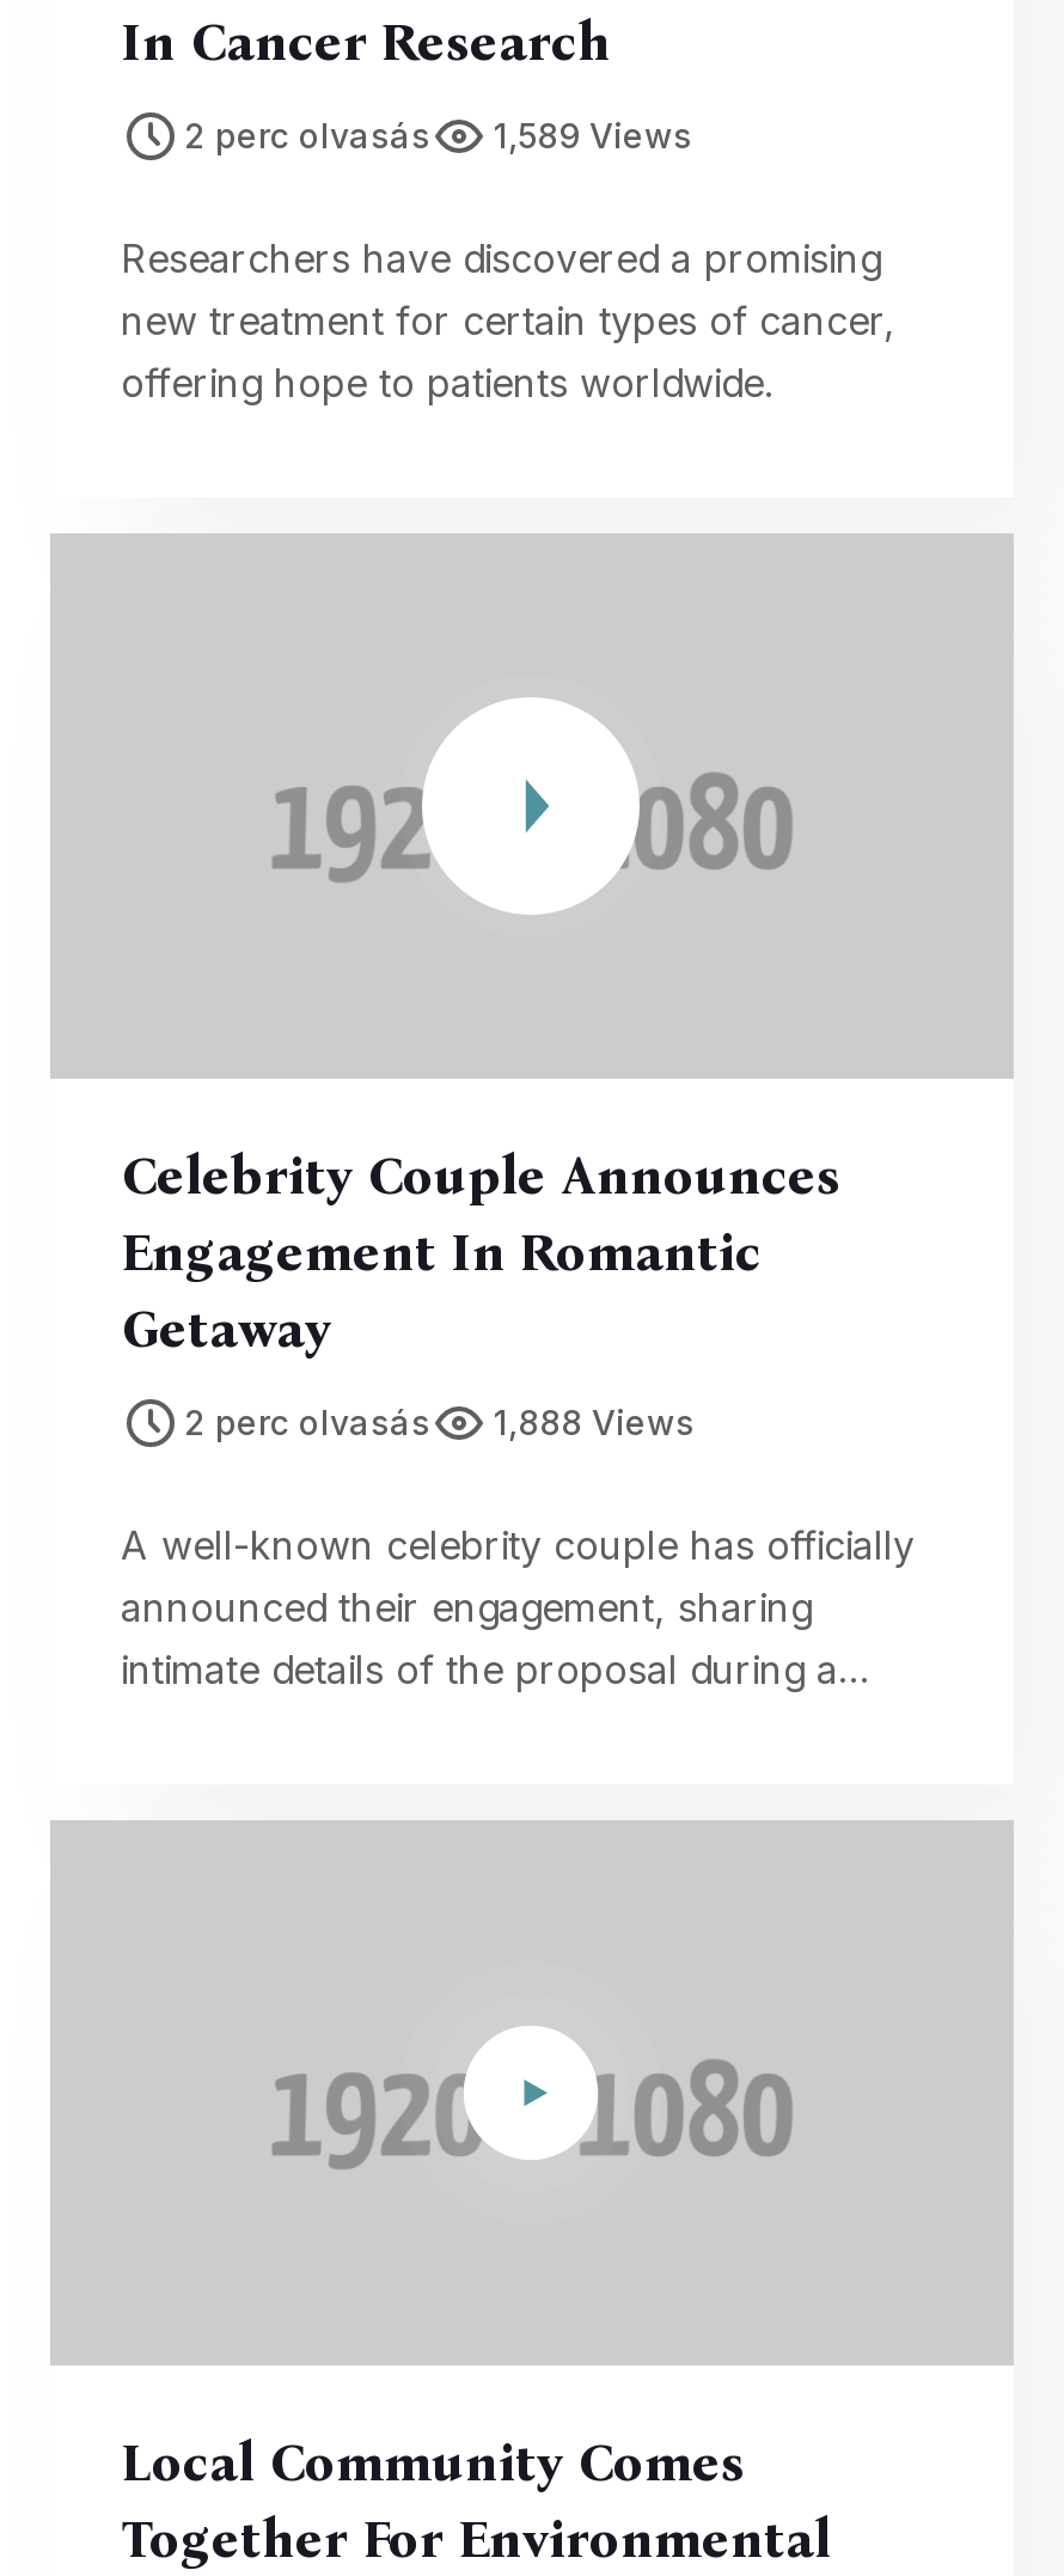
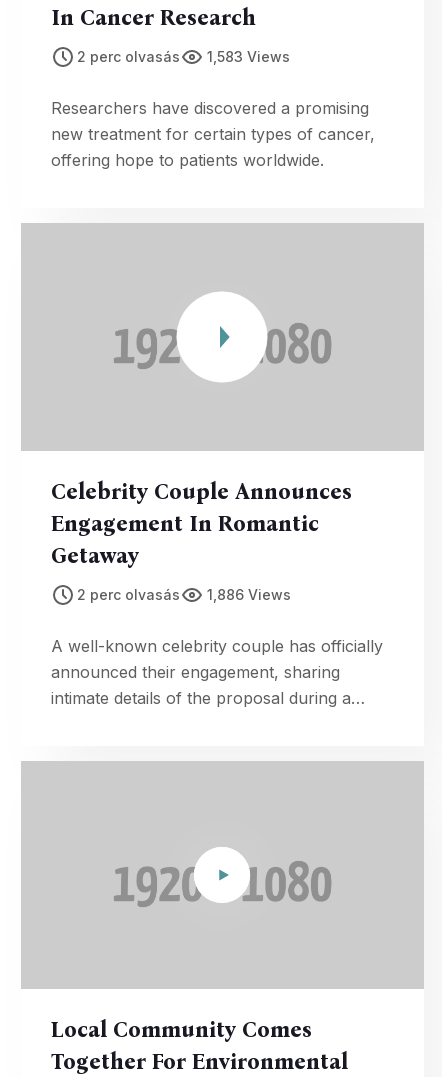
[184,114,692,154] 2 perc olvasás 1,589 Views -> [77,47,289,64] 2 perc olvasás 1,583 Views
[184,1400,695,1441] 2 perc olvasás 1,888 Views -> [77,585,290,602] 2 perc olvasás 1,886 Views

